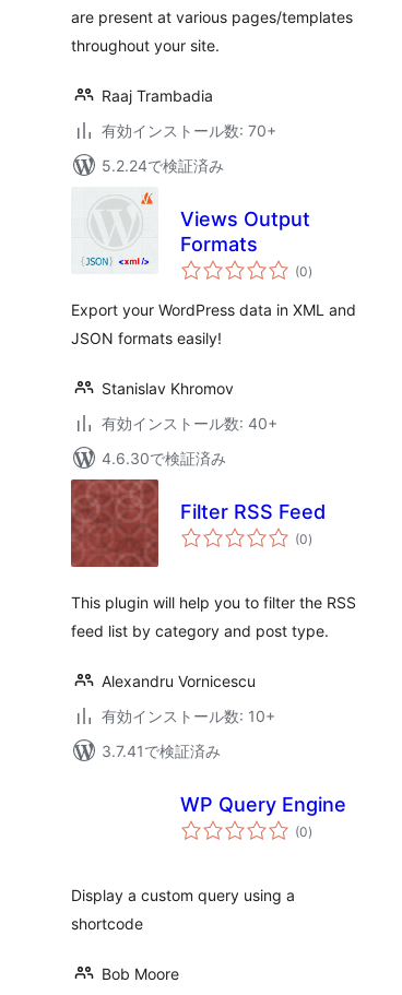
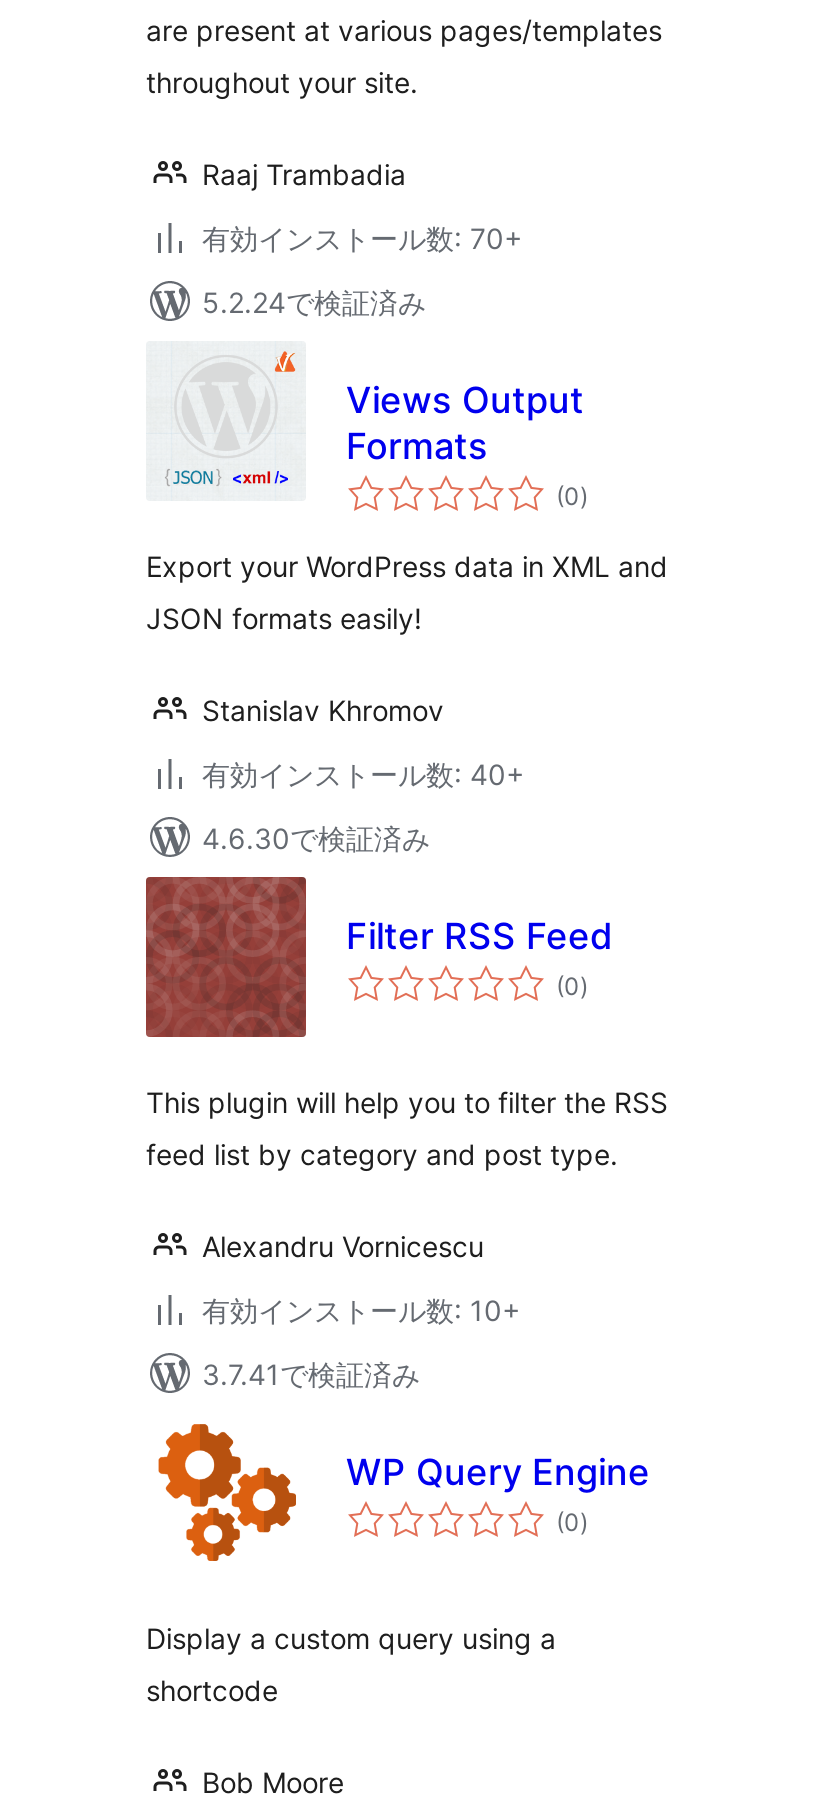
none -> [156,1421,298,1563] [image]

